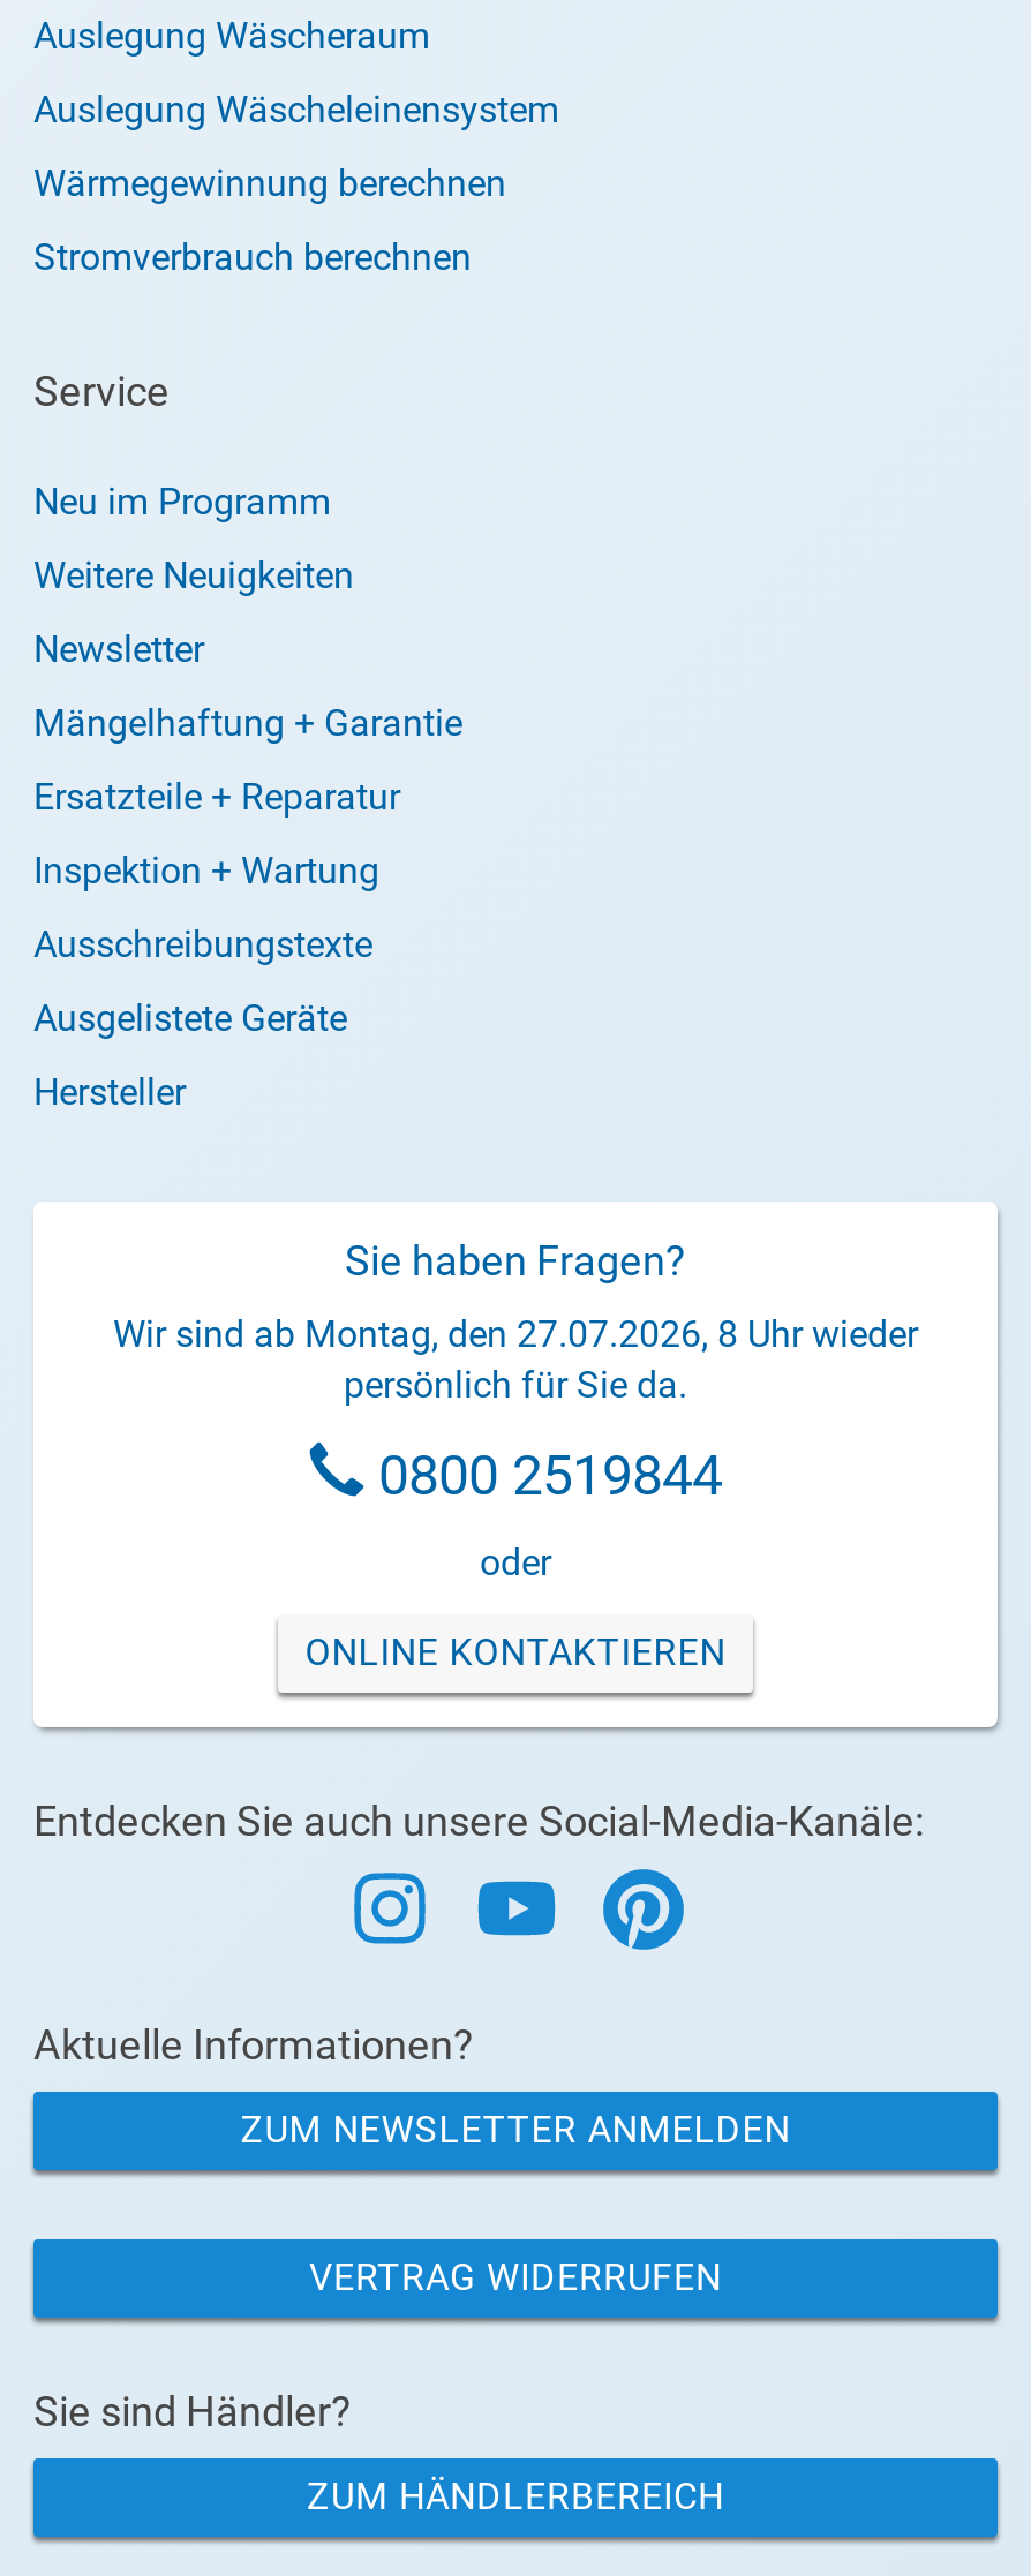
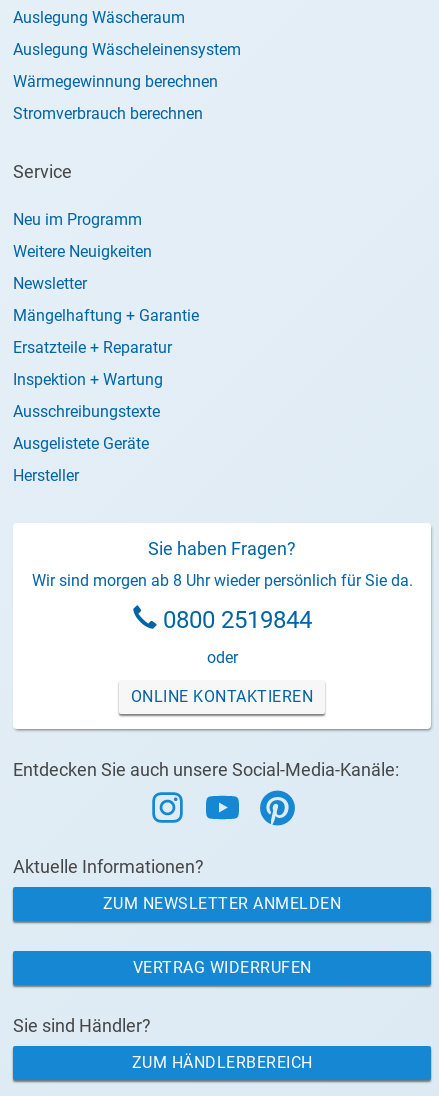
[113,1312,918,1407] Wir sind ab Montag, den 27.07.2026, 8 Uhr wieder | persönlich für Sie da. -> [31,571,412,590] Wir sind morgen ab 8 Uhr wieder persönlich für Sie da.

